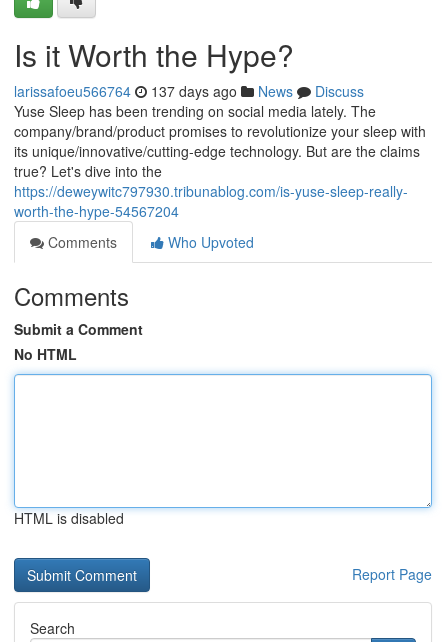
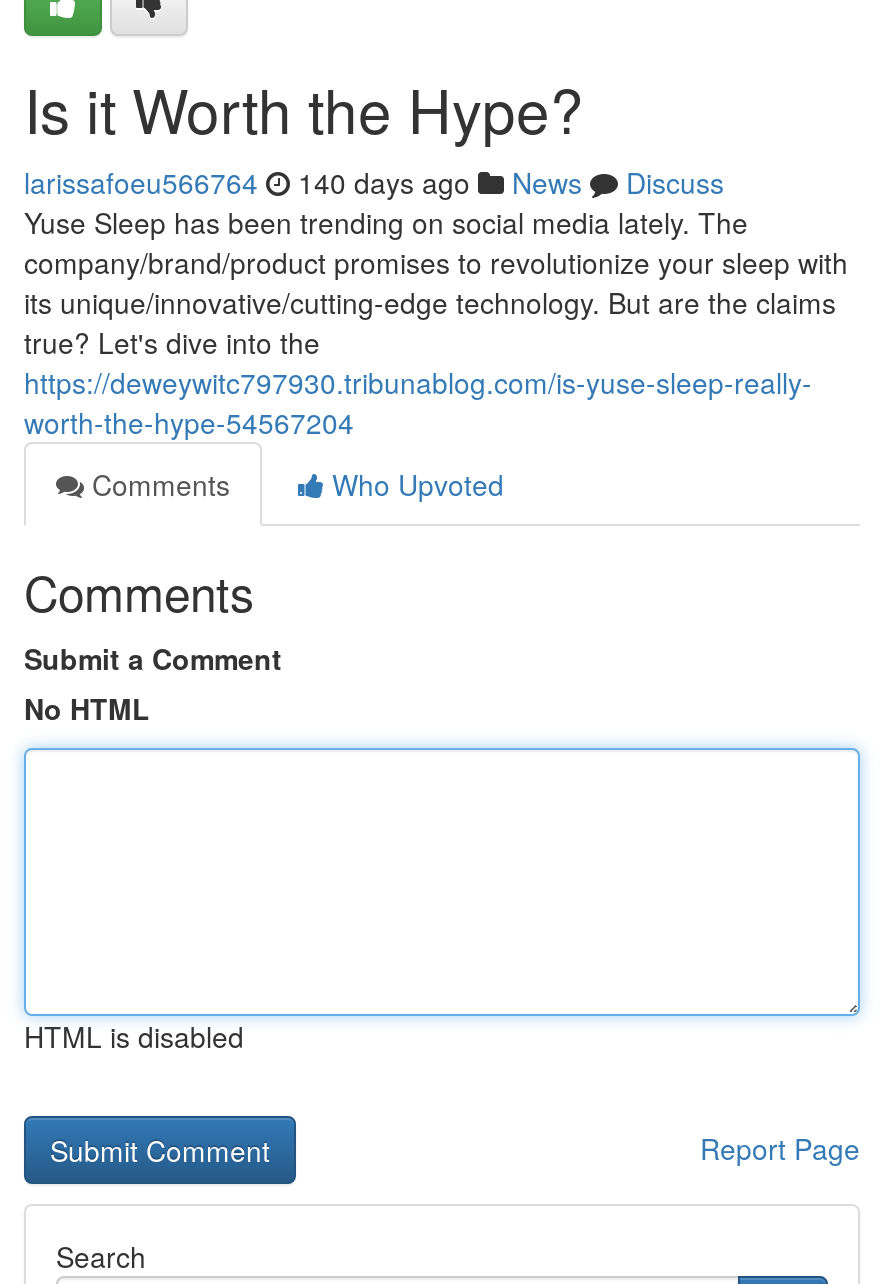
[14,81,364,101] larissafoeu566764 137 days ago News Discuss -> [24,162,724,202] larissafoeu566764 140 days ago News Discuss

